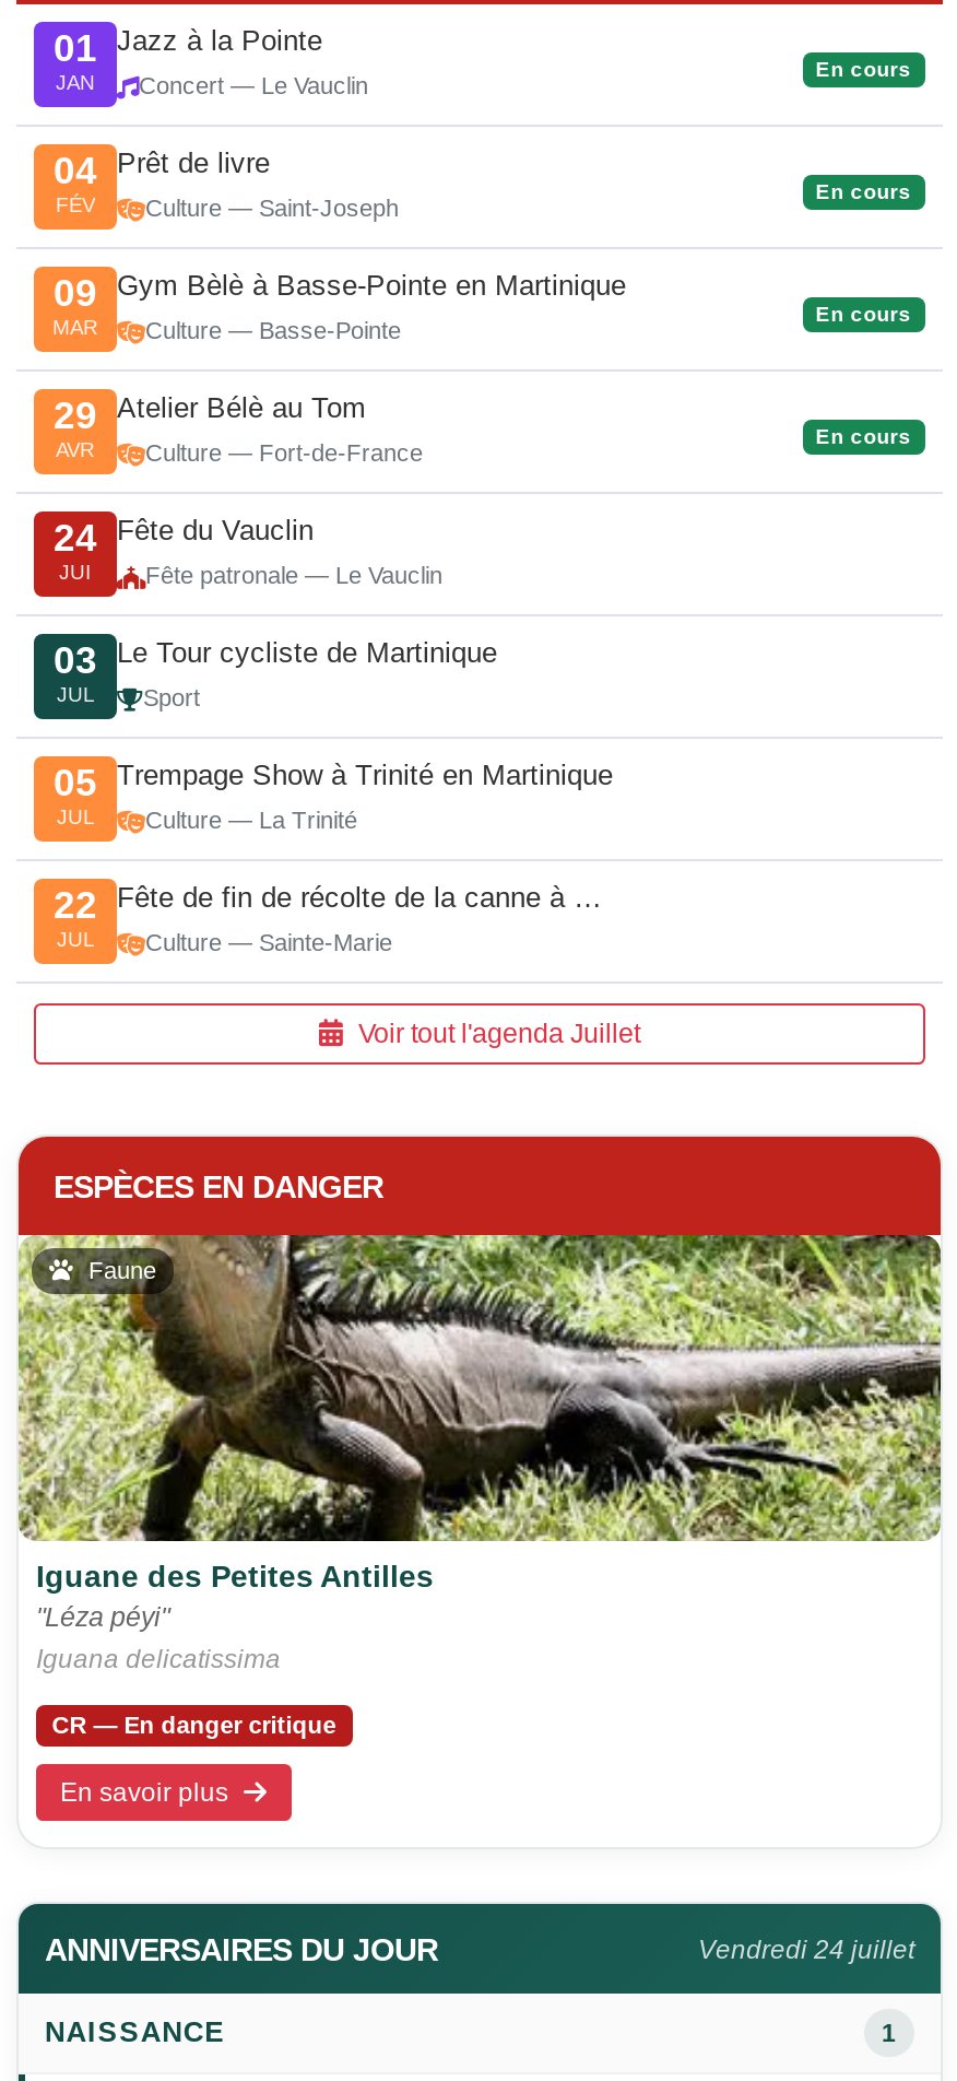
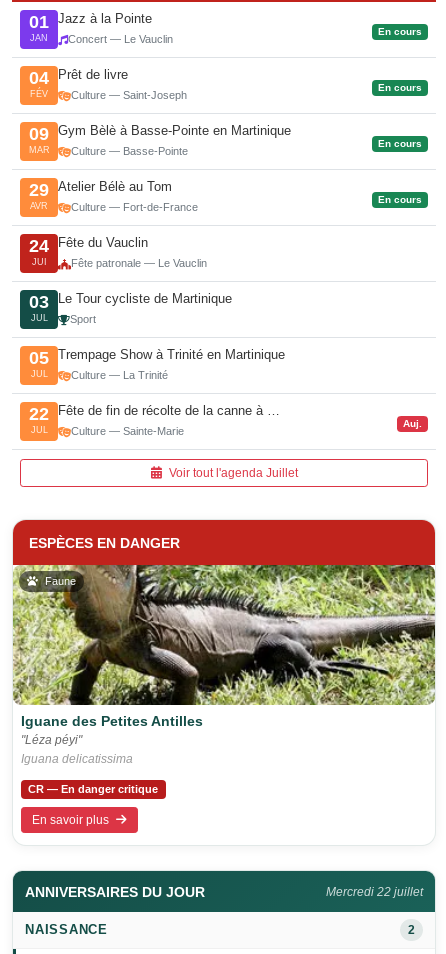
none -> [403,418,422,429] Auj.
[698,1935,914,1965] Vendredi 24 juillet -> [326,885,423,899] Mercredi 22 juillet
[882,2020,897,2046] 1 -> [408,924,415,936] 2

